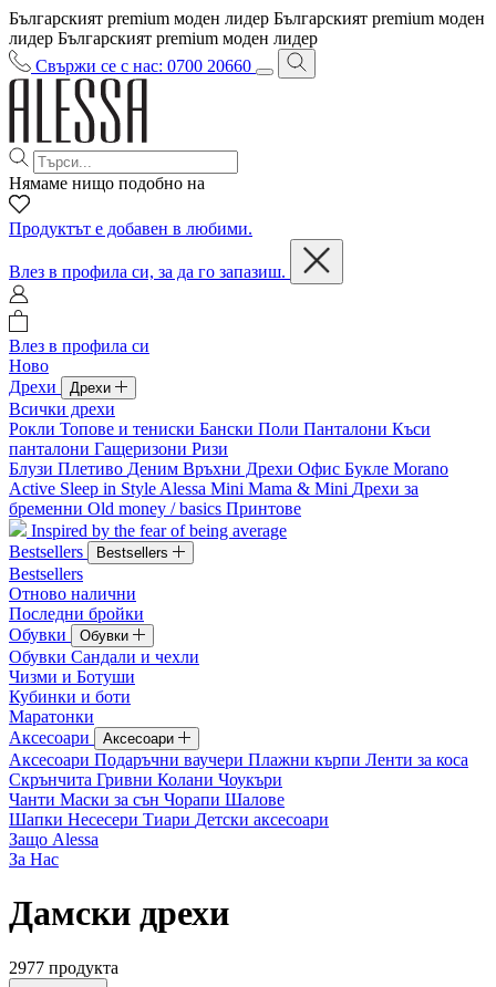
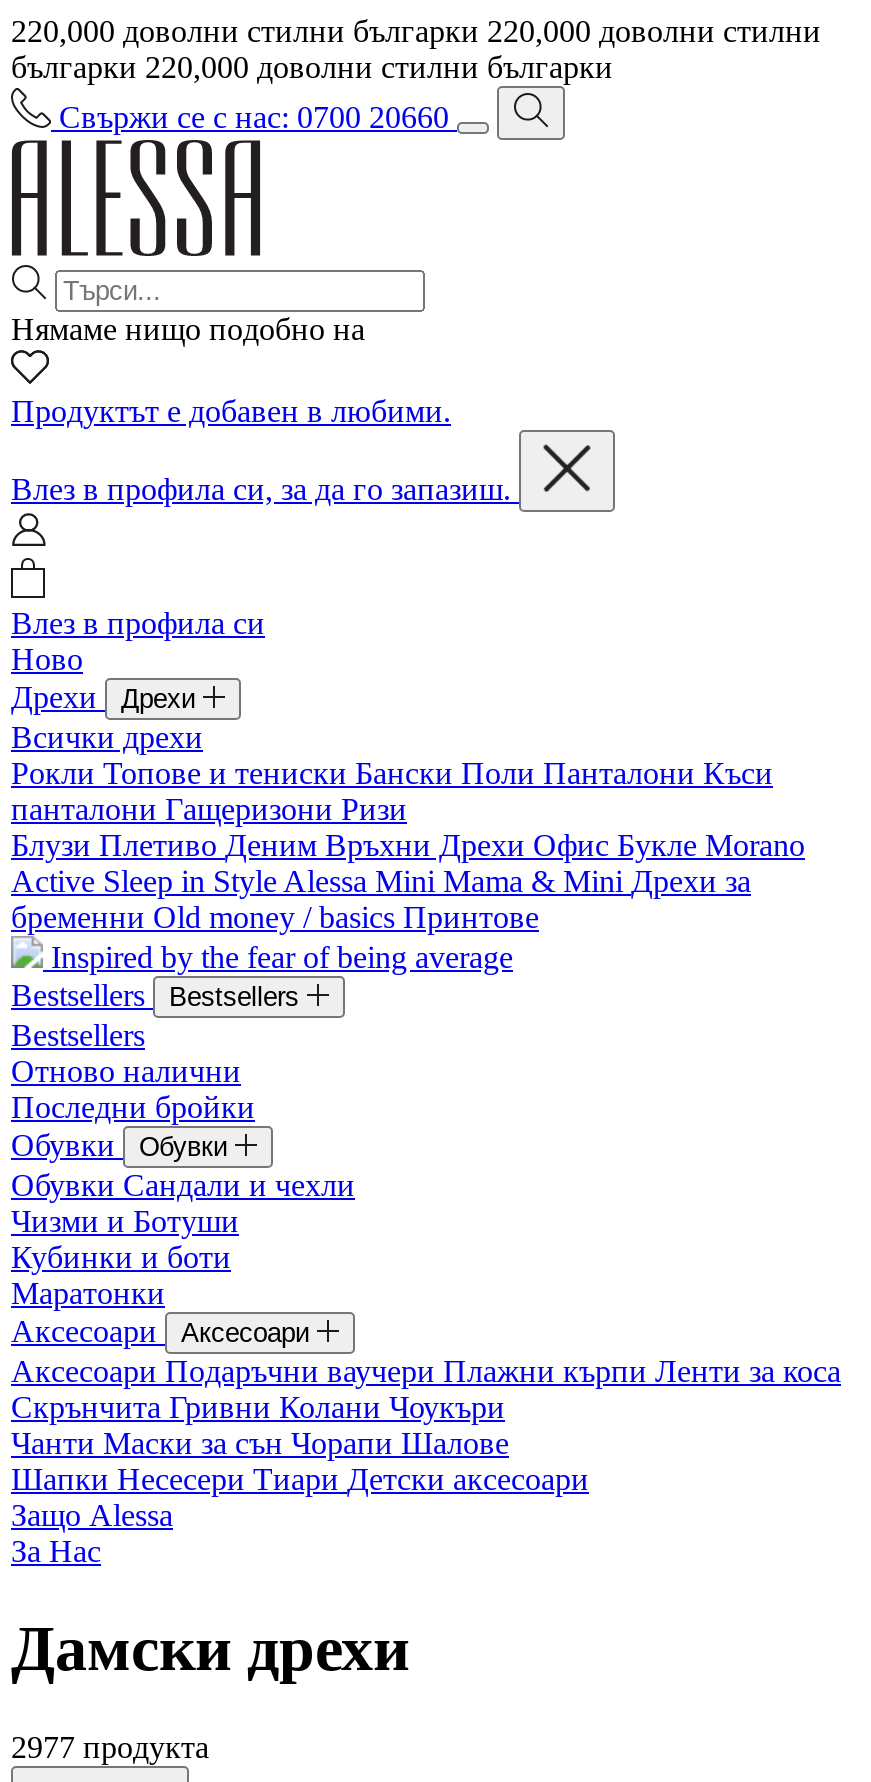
[9,9,485,48] Българският premium моден лидер Българският premium моден | лидер Българският premium моден лидер -> [11,14,821,84] 220,000 доволни стилни българки 220,000 доволни стилни | българки 220,000 доволни стилни българки

